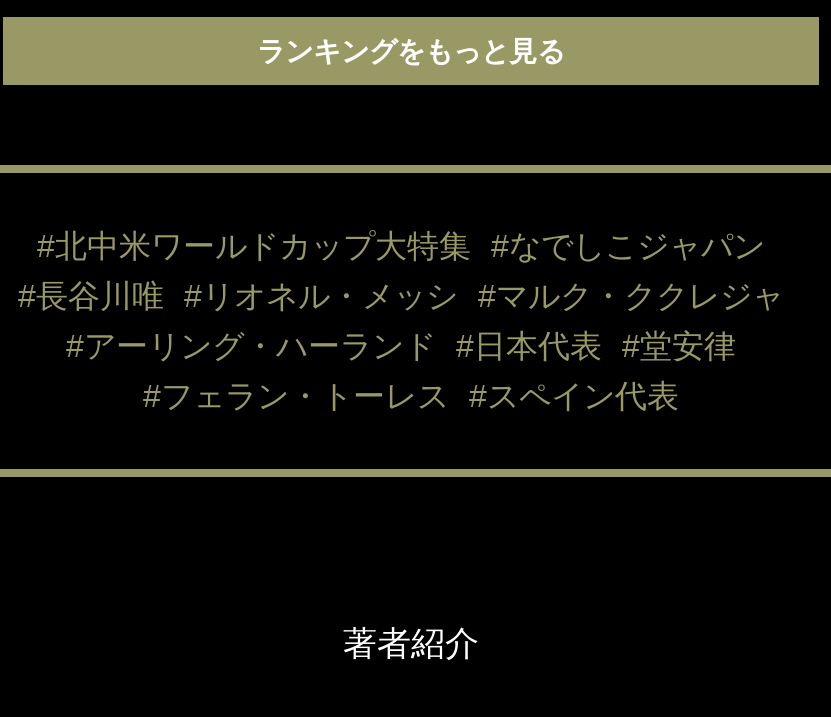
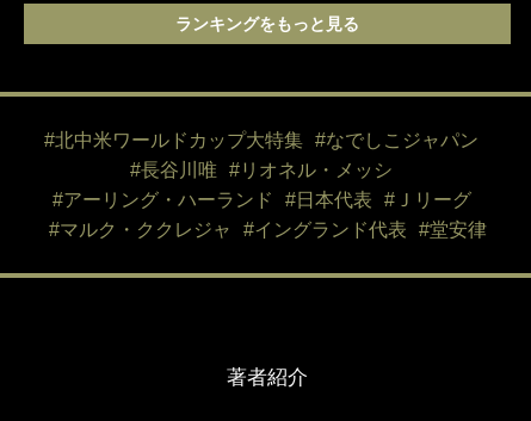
[18,278,784,312] #長谷川唯 #リオネル・メッシ #マルク・ククレジャ -> [130,160,393,180] #長谷川唯 #リオネル・メッシ
[66,328,736,362] #アーリング・ハーランド #日本代表 #堂安律 -> [52,190,471,210] #アーリング・ハーランド #日本代表 #Ｊリーグ
[143,378,679,412] #フェラン・トーレス #スペイン代表 -> [48,220,486,240] #マルク・ククレジャ #イングランド代表 #堂安律

